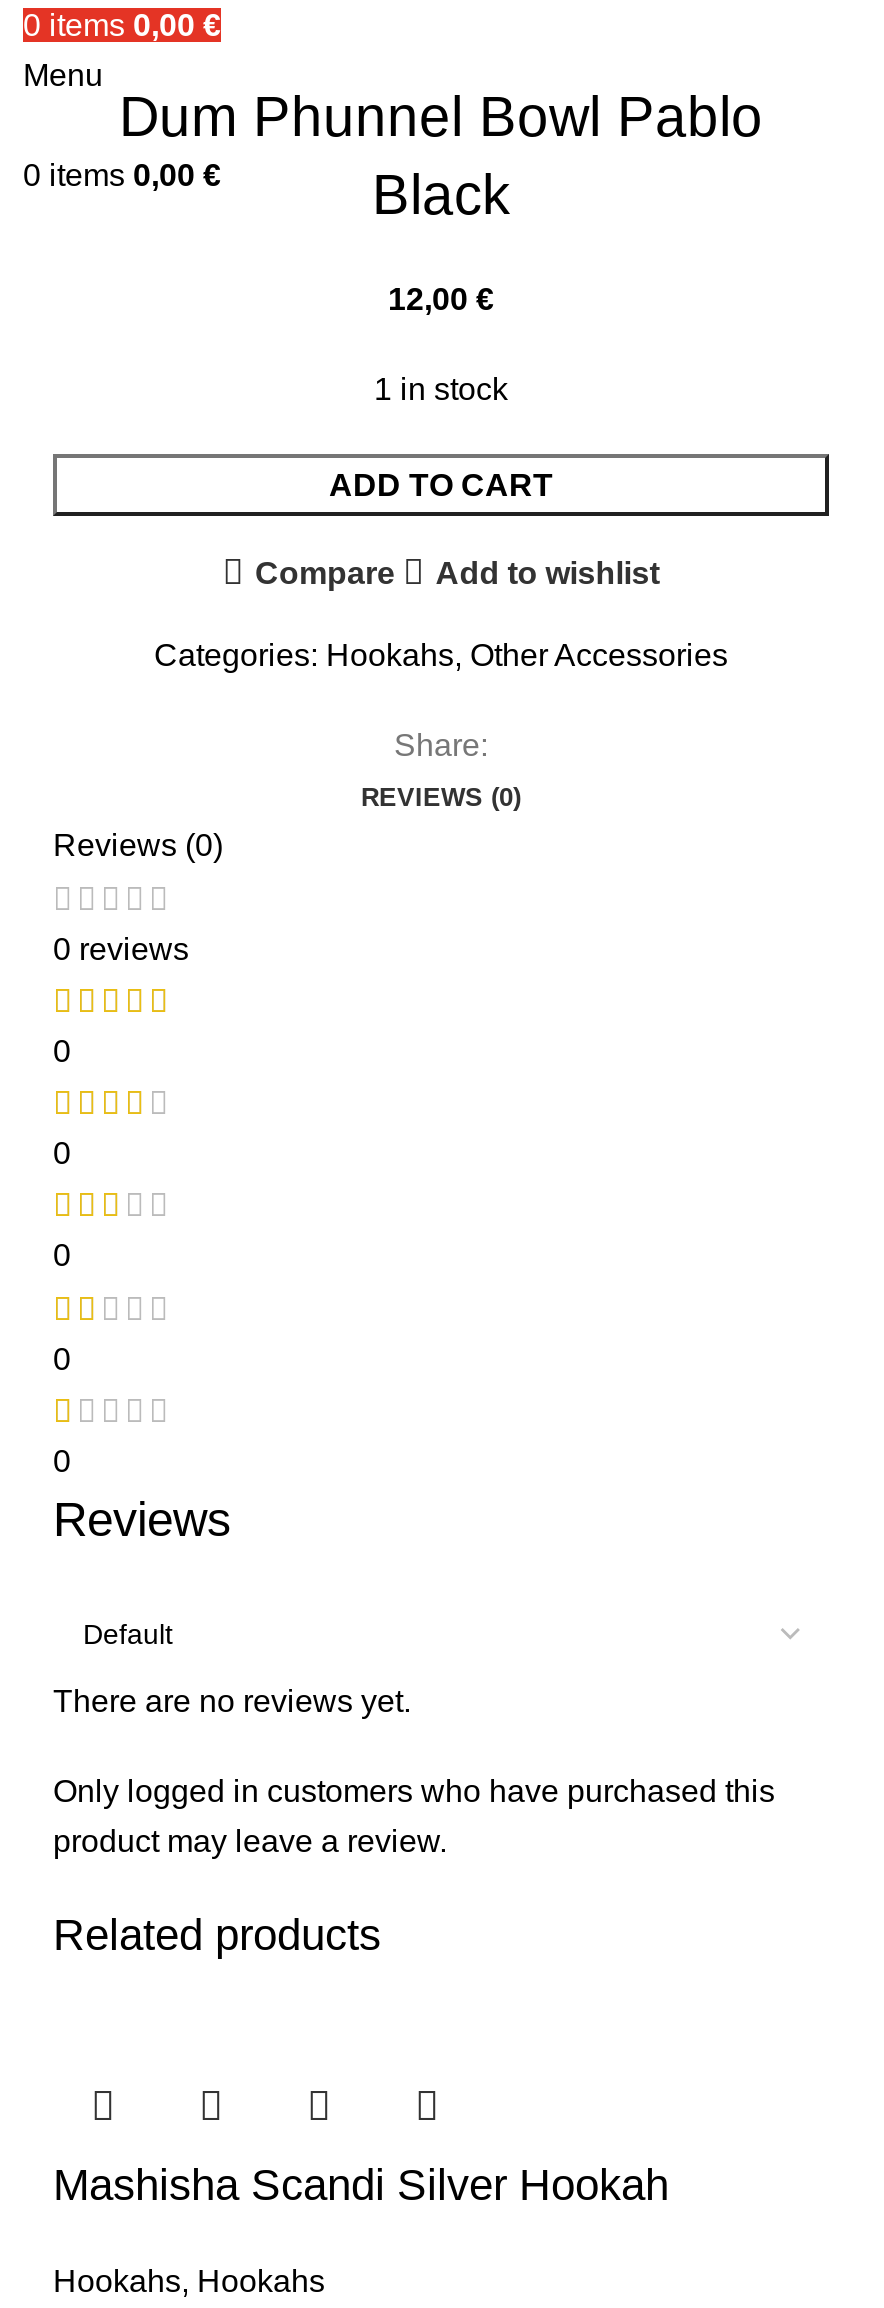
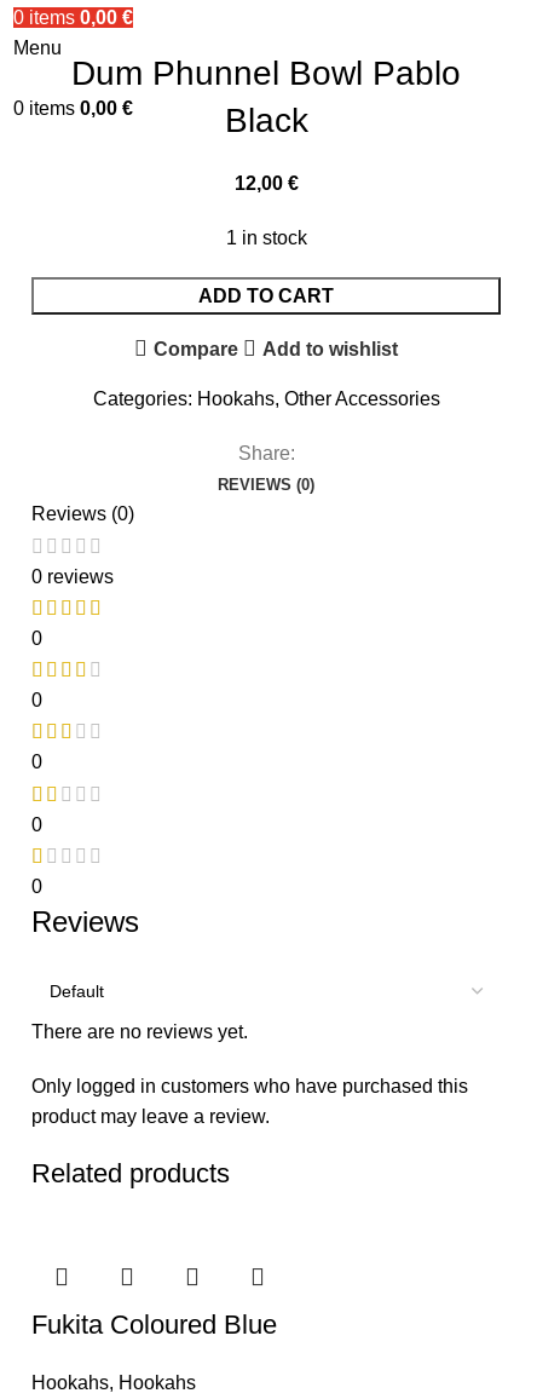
[53,2160,669,2210] Mashisha Scandi Silver Hookah -> [31,1309,277,1340] Fukita Coloured Blue

